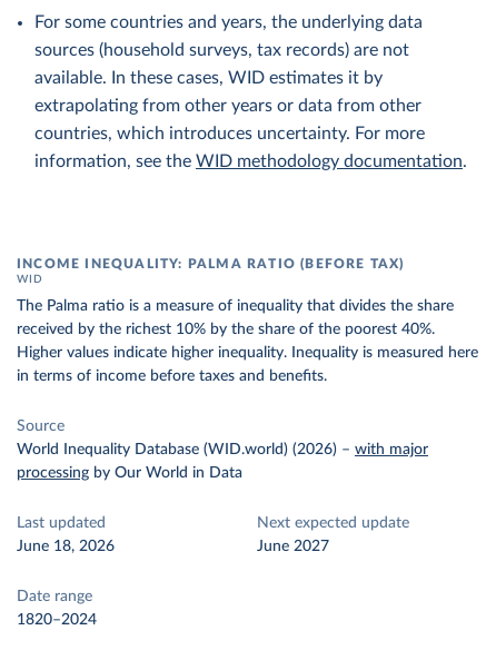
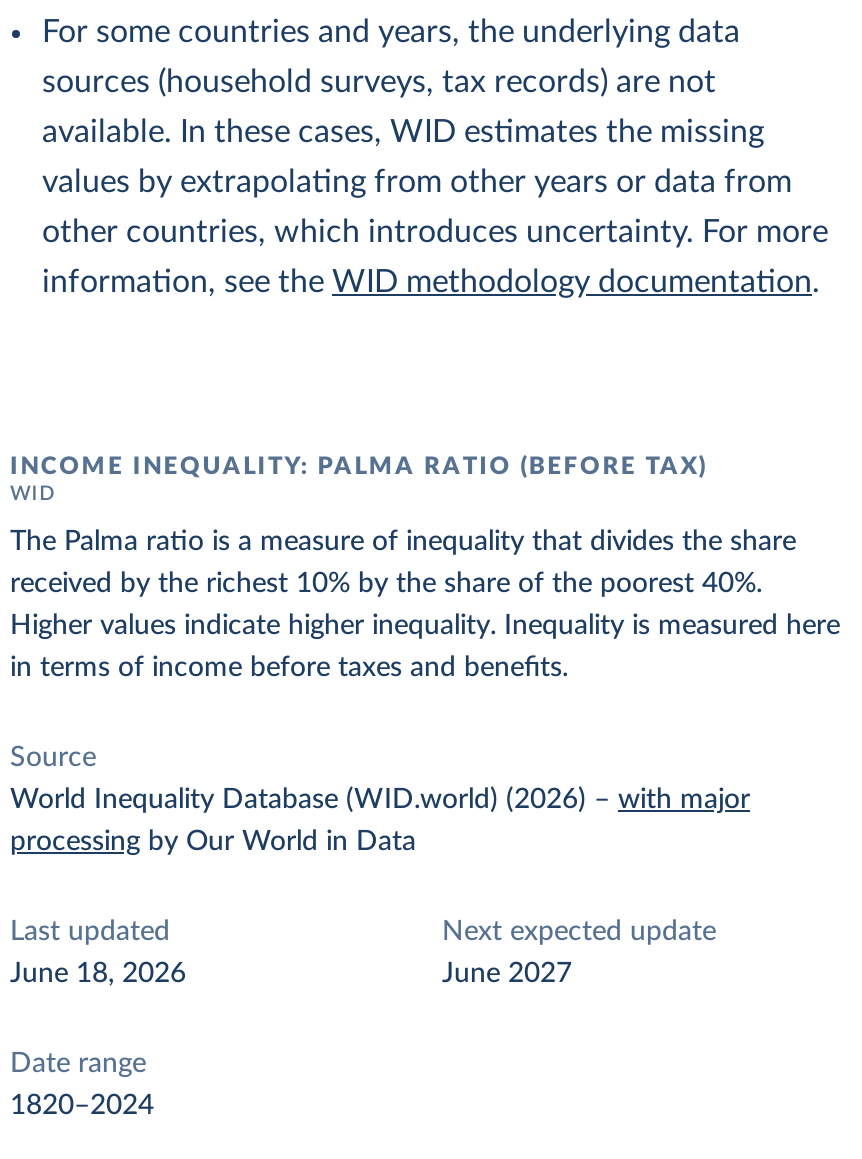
[34,69,383,87] available. In these cases, WID estimates it by -> [42,116,764,148] available. In these cases, WID estimates the missing
[34,97,421,115] extrapolating from other years or data from other -> [42,166,792,198] values by extrapolating from other years or data from
[34,125,425,142] countries, which introduces uncertainty. For more -> [42,216,828,248] other countries, which introduces uncertainty. For more

